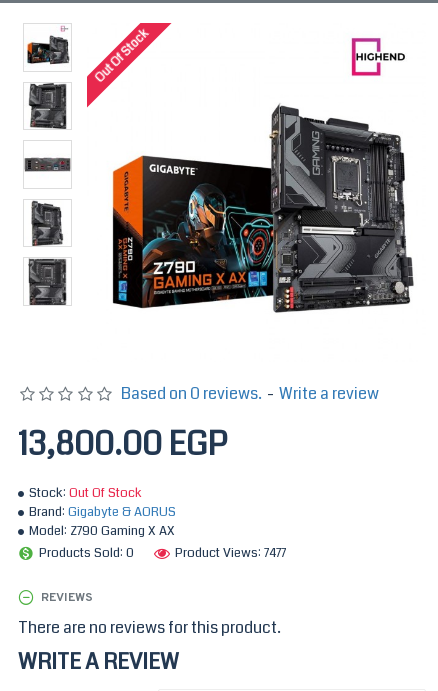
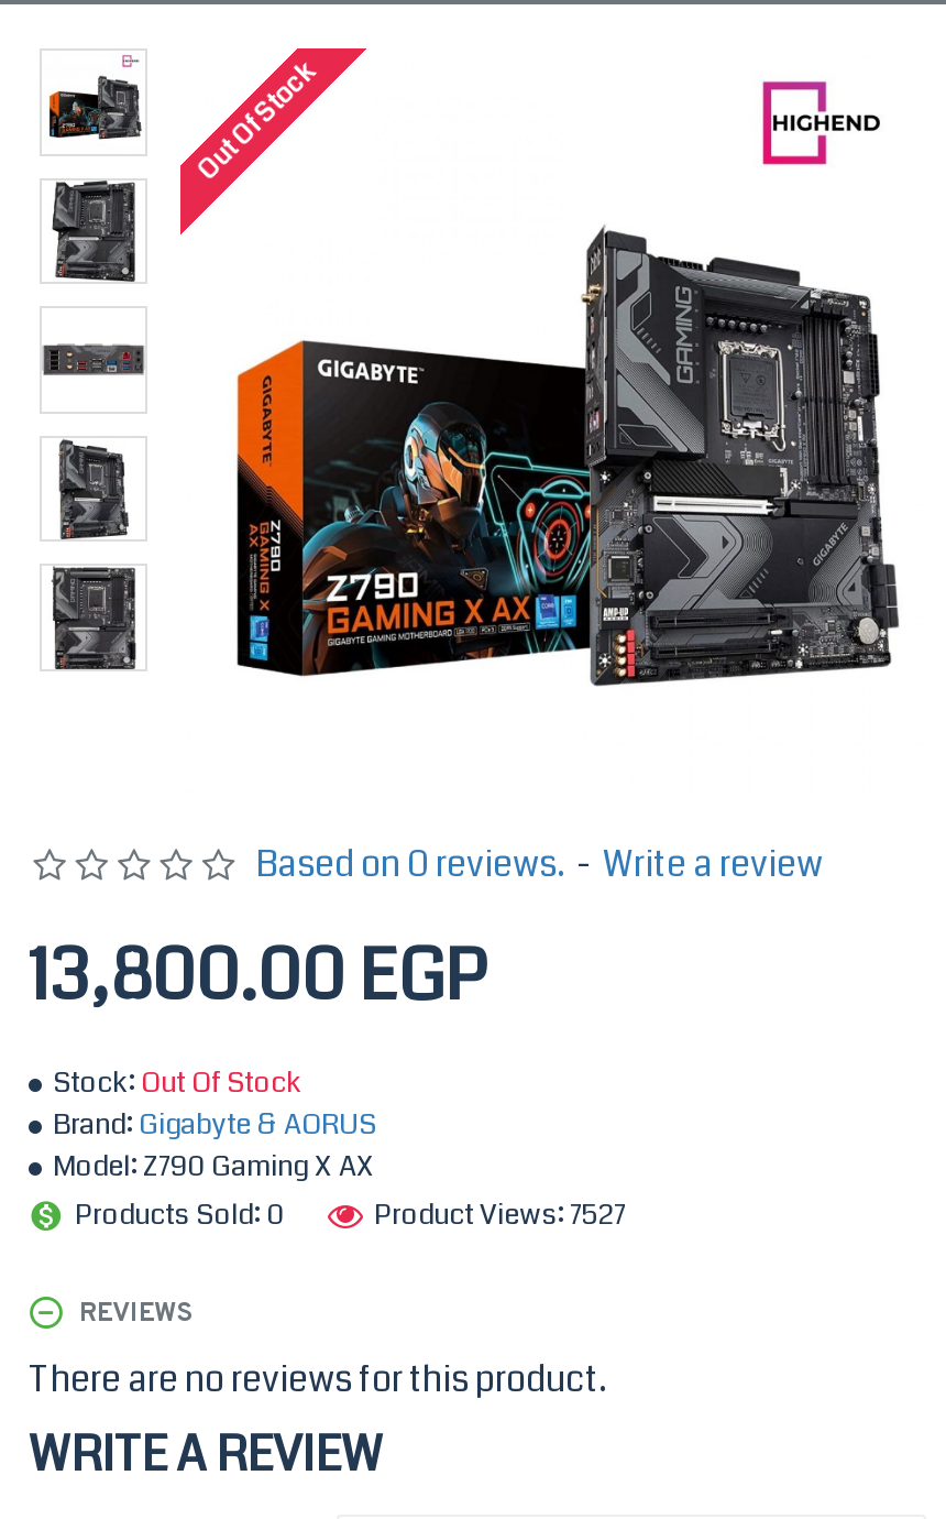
[175,543,286,561] Product Views: 7477 -> [374,1194,625,1234] Product Views: 7527

